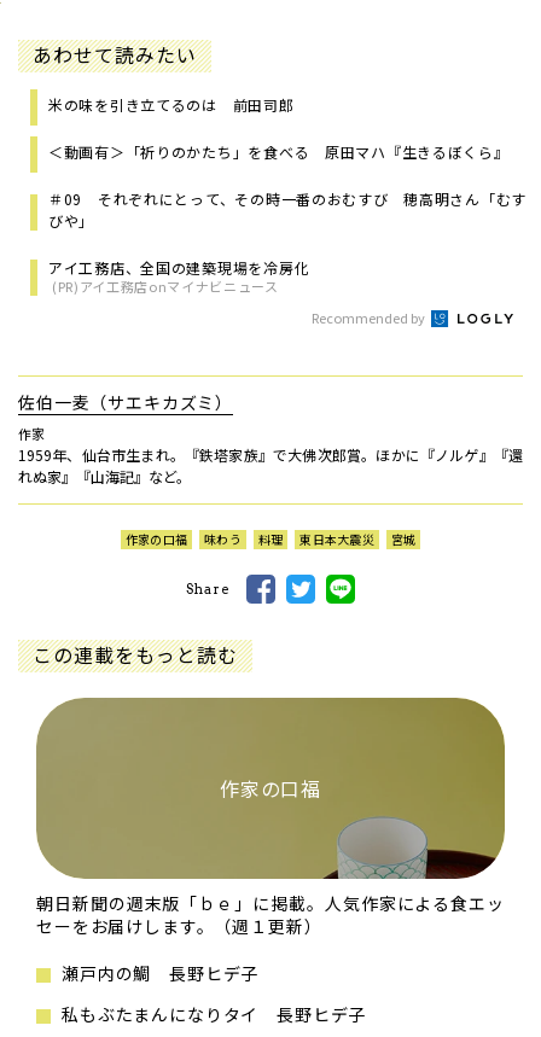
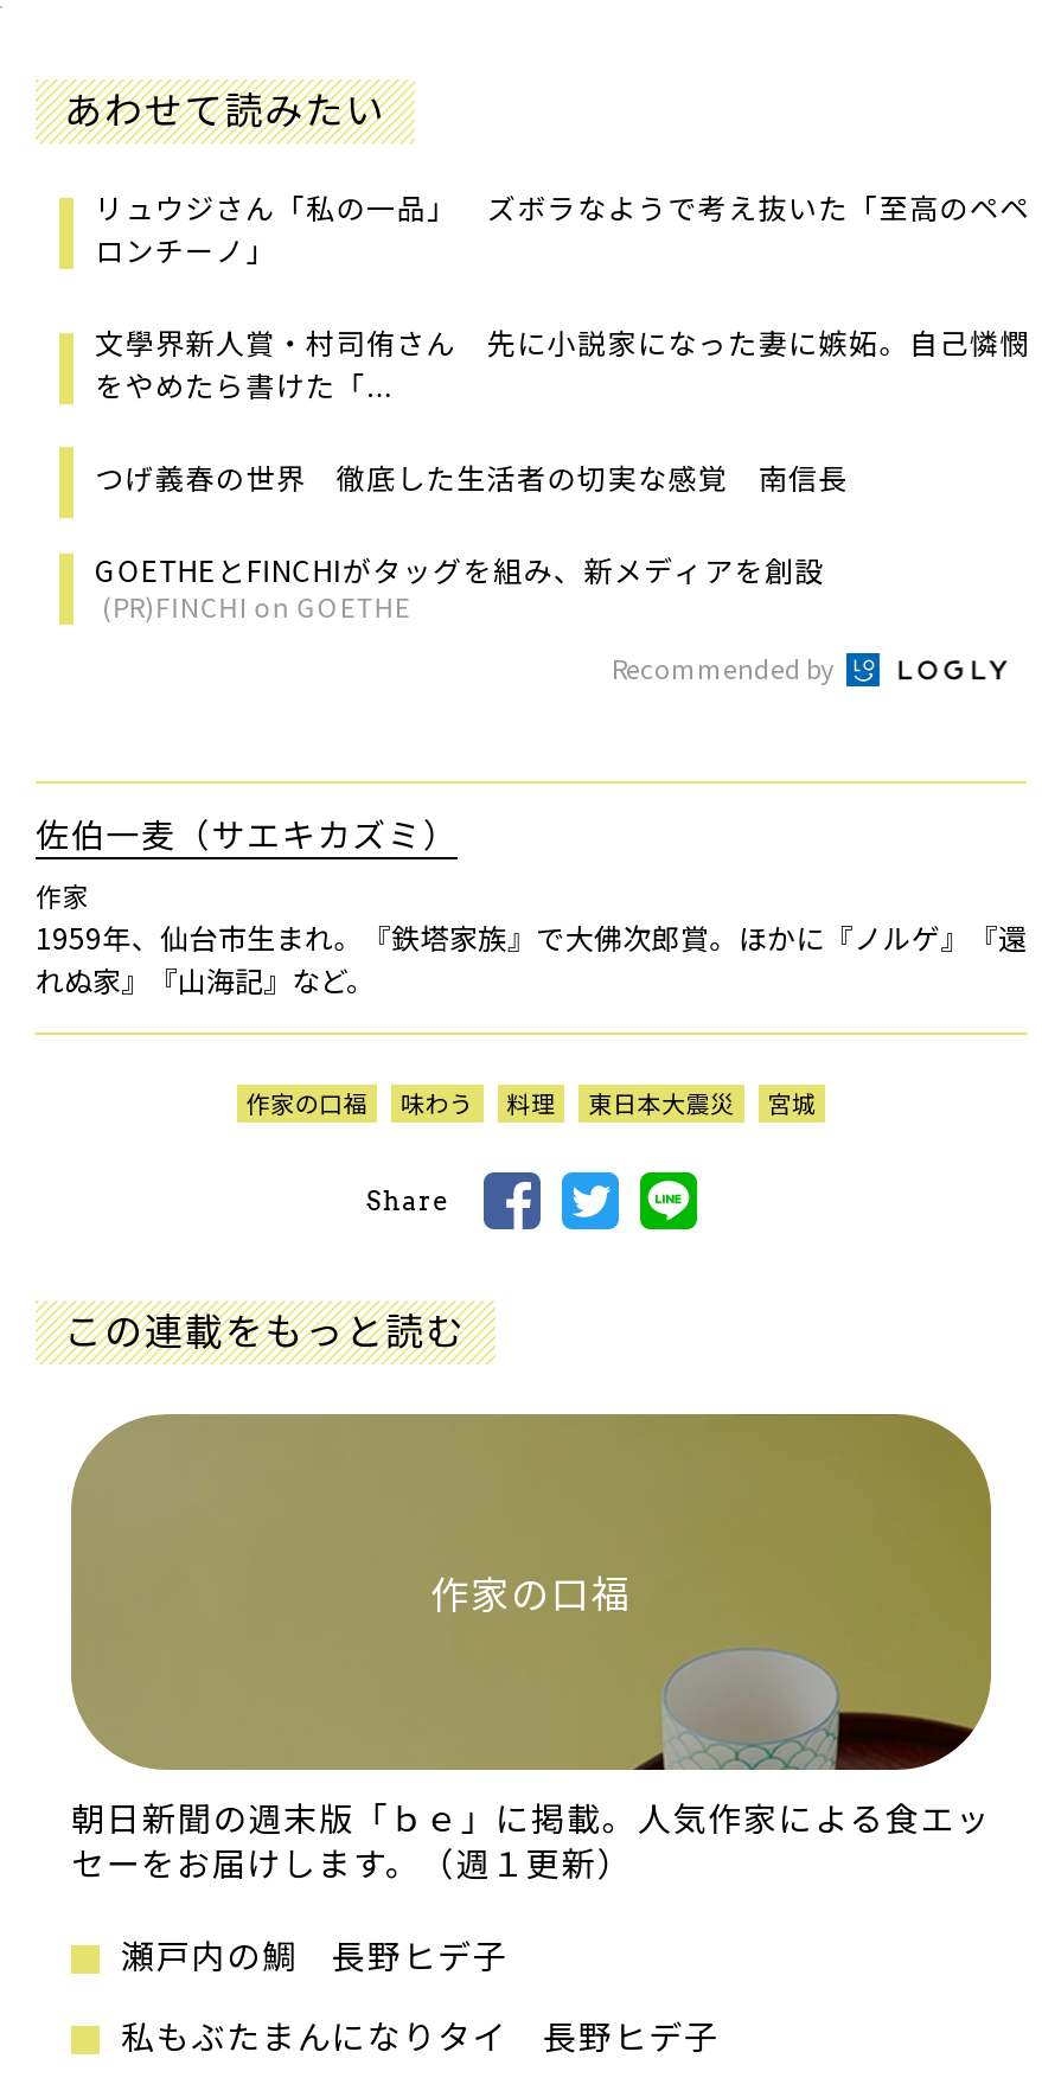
[48,94,294,115] 米の味を引き立てるのは 前田司郎 -> [95,186,1030,269] リュウジさん「私の一品」 ズボラなようで考え抜いた「至高のペペ | ロンチーノ」
[48,141,509,162] ＜動画有＞「祈りのかたち」を食べる 原田マハ『生きるぼくら』 -> [95,321,1030,404] 文學界新人賞・村司侑さん 先に小説家になった妻に嫉妬。自己憐憫 | をやめたら書けた「...
[48,188,527,231] ＃09 それぞれにとって、その時一番のおむすび 穂高明さん「むす | びや」 -> [95,456,849,497] つげ義春の世界 徹底した生活者の切実な感覚 南信長
[48,257,309,296] アイ工務店、全国の建築現場を冷房化 | (PR)アイ工務店onマイナビニュース -> [95,549,825,625] GOETHEとFINCHIがタッグを組み、新メディアを創設 | (PR)FINCHI on GOETHE

